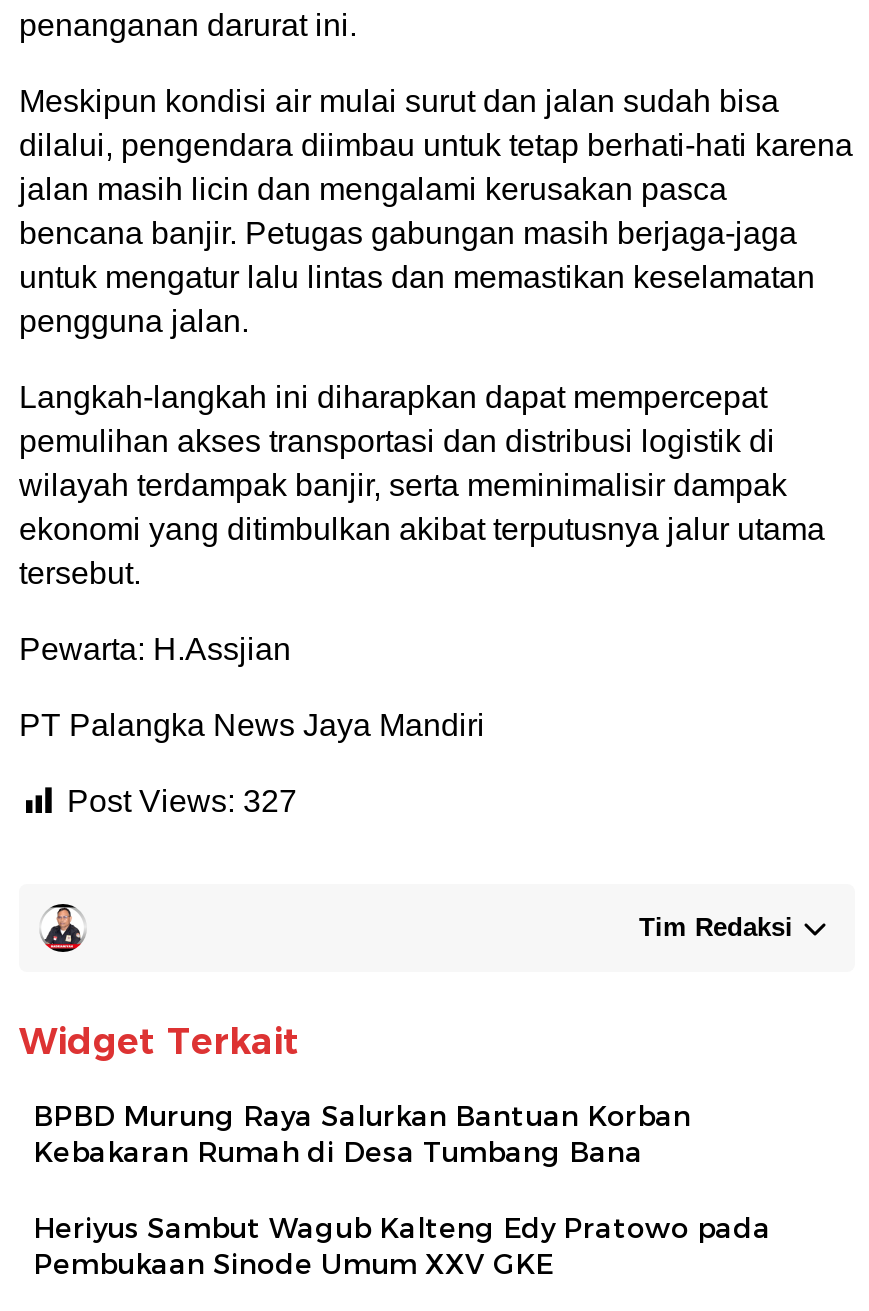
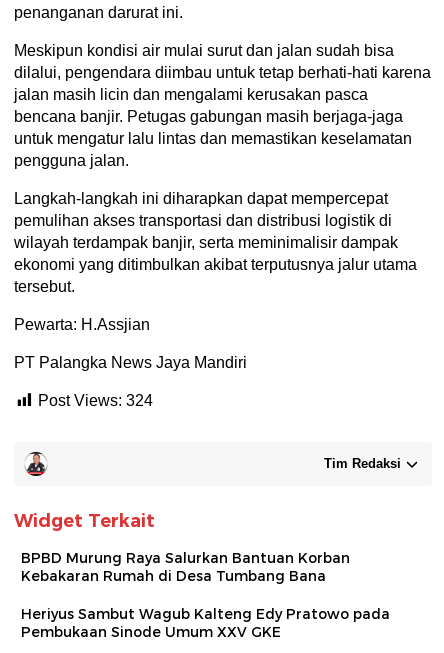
[67,785,297,819] Post Views: 327 -> [38,392,153,409] Post Views: 324

